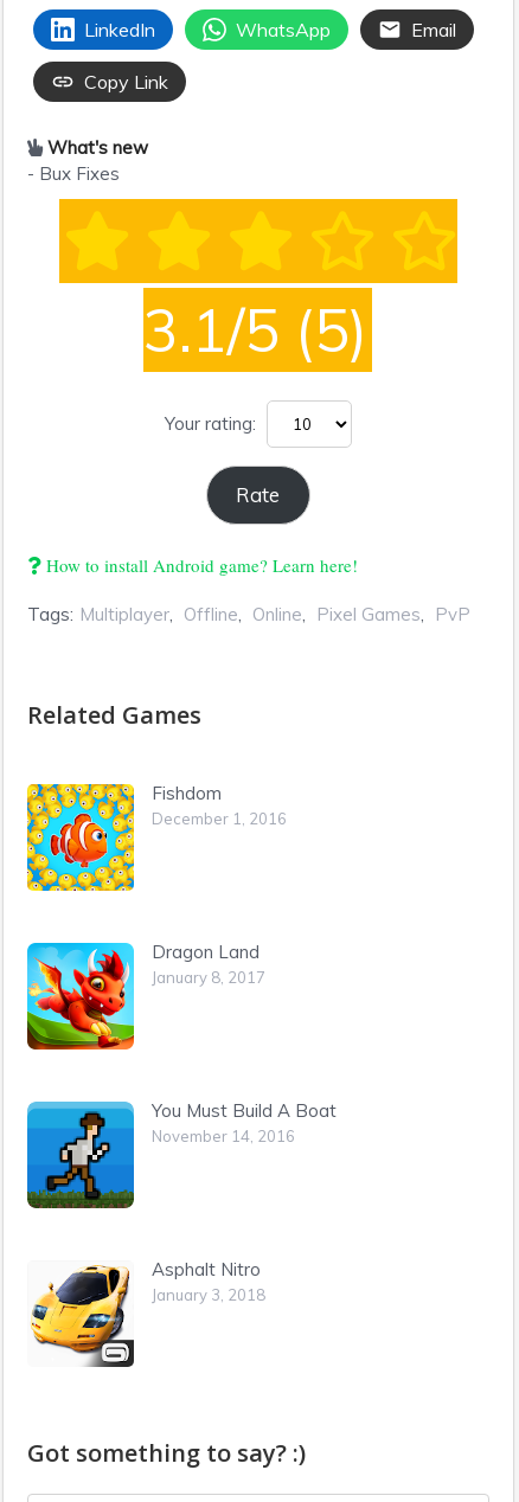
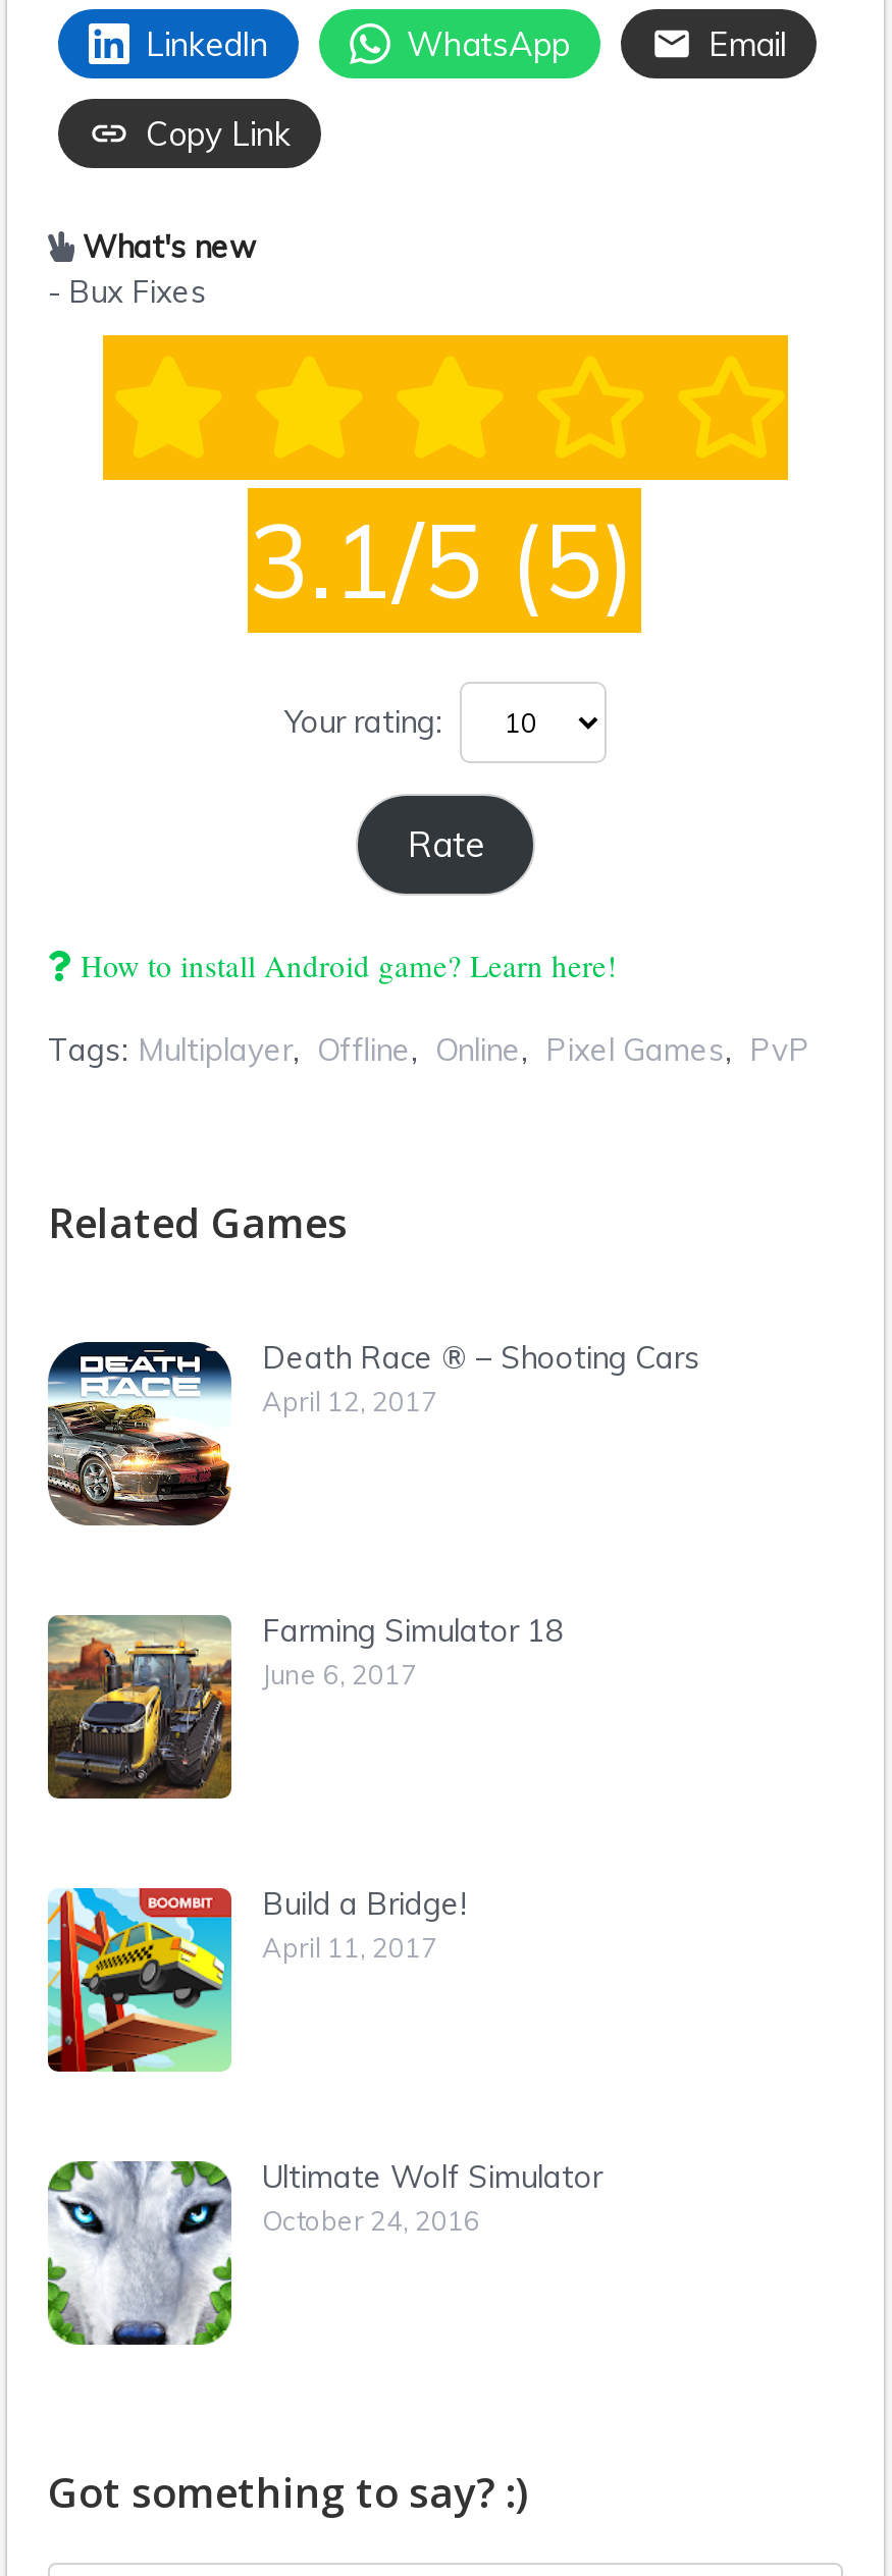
[26,782,287,892] [image] | Fishdom | December 1, 2016 -> [46,1338,700,1527] [image] | Death Race ® – Shooting Cars | April 12, 2017
[26,941,265,1051] [image] | Dragon Land | January 8, 2017 -> [46,1611,564,1801] [image] | Farming Simulator 18 | June 6, 2017
[26,1099,337,1209] [image] | You Must Build A Boat | November 14, 2016 -> [46,1885,466,2074] [image] | Build a Bridge! | April 11, 2017
[27,1258,265,1368] [image] | Asphalt Nitro | January 3, 2018 -> [46,2158,602,2347] [image] | Ultimate Wolf Simulator | October 24, 2016

